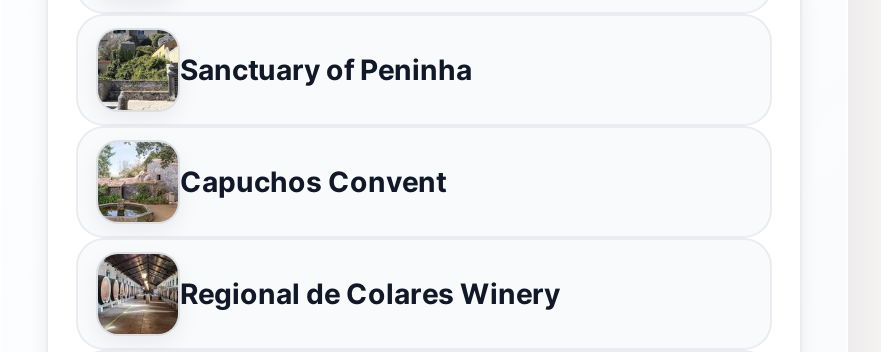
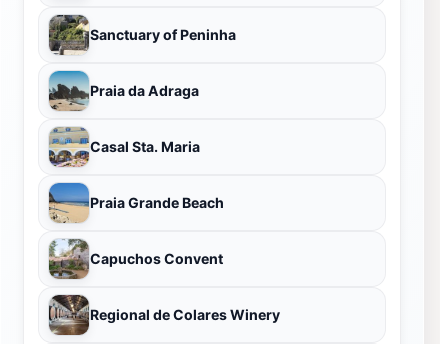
none -> [48,182,86,223] [image]
none -> [49,70,224,211] [image] | Praia da Adraga | Casal Sta. Maria | Praia Grande Beach
none -> [49,126,87,168] [image]

